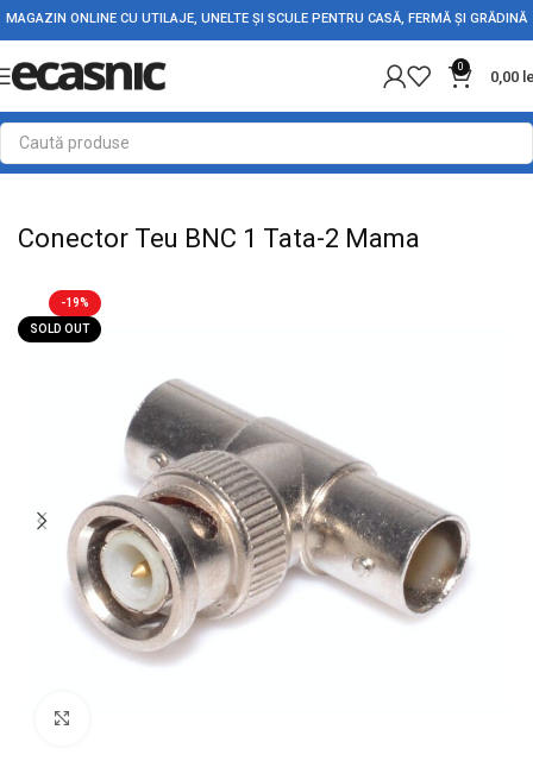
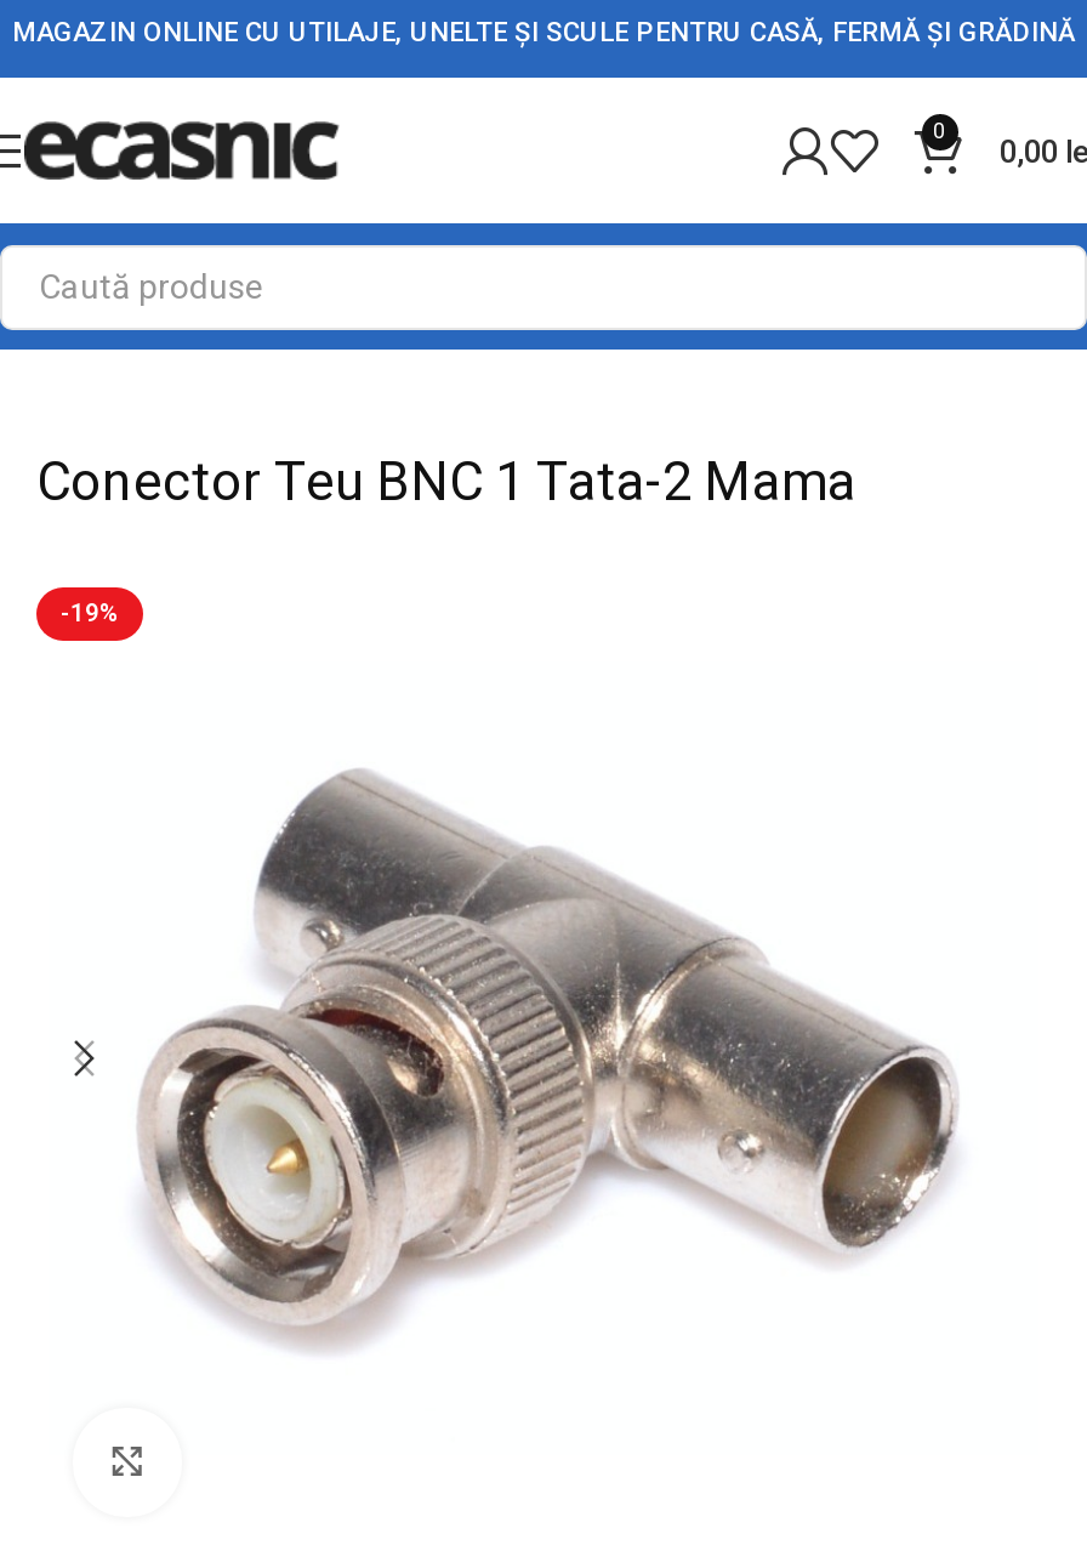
[30,322,89,335] SOLD OUT -> none

